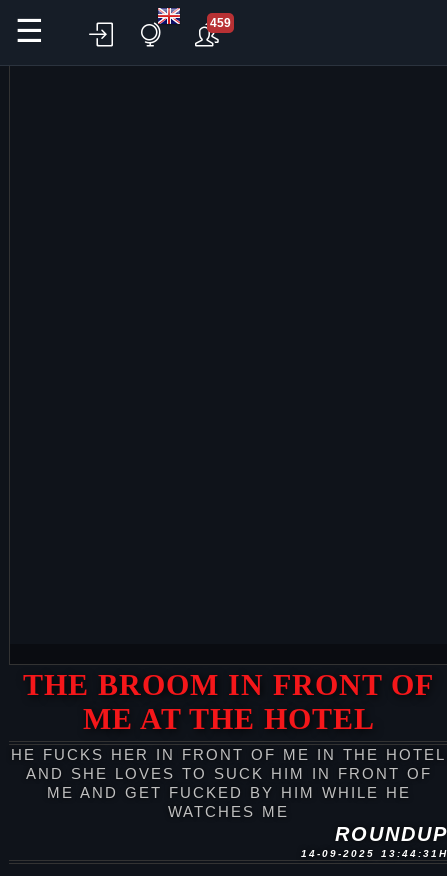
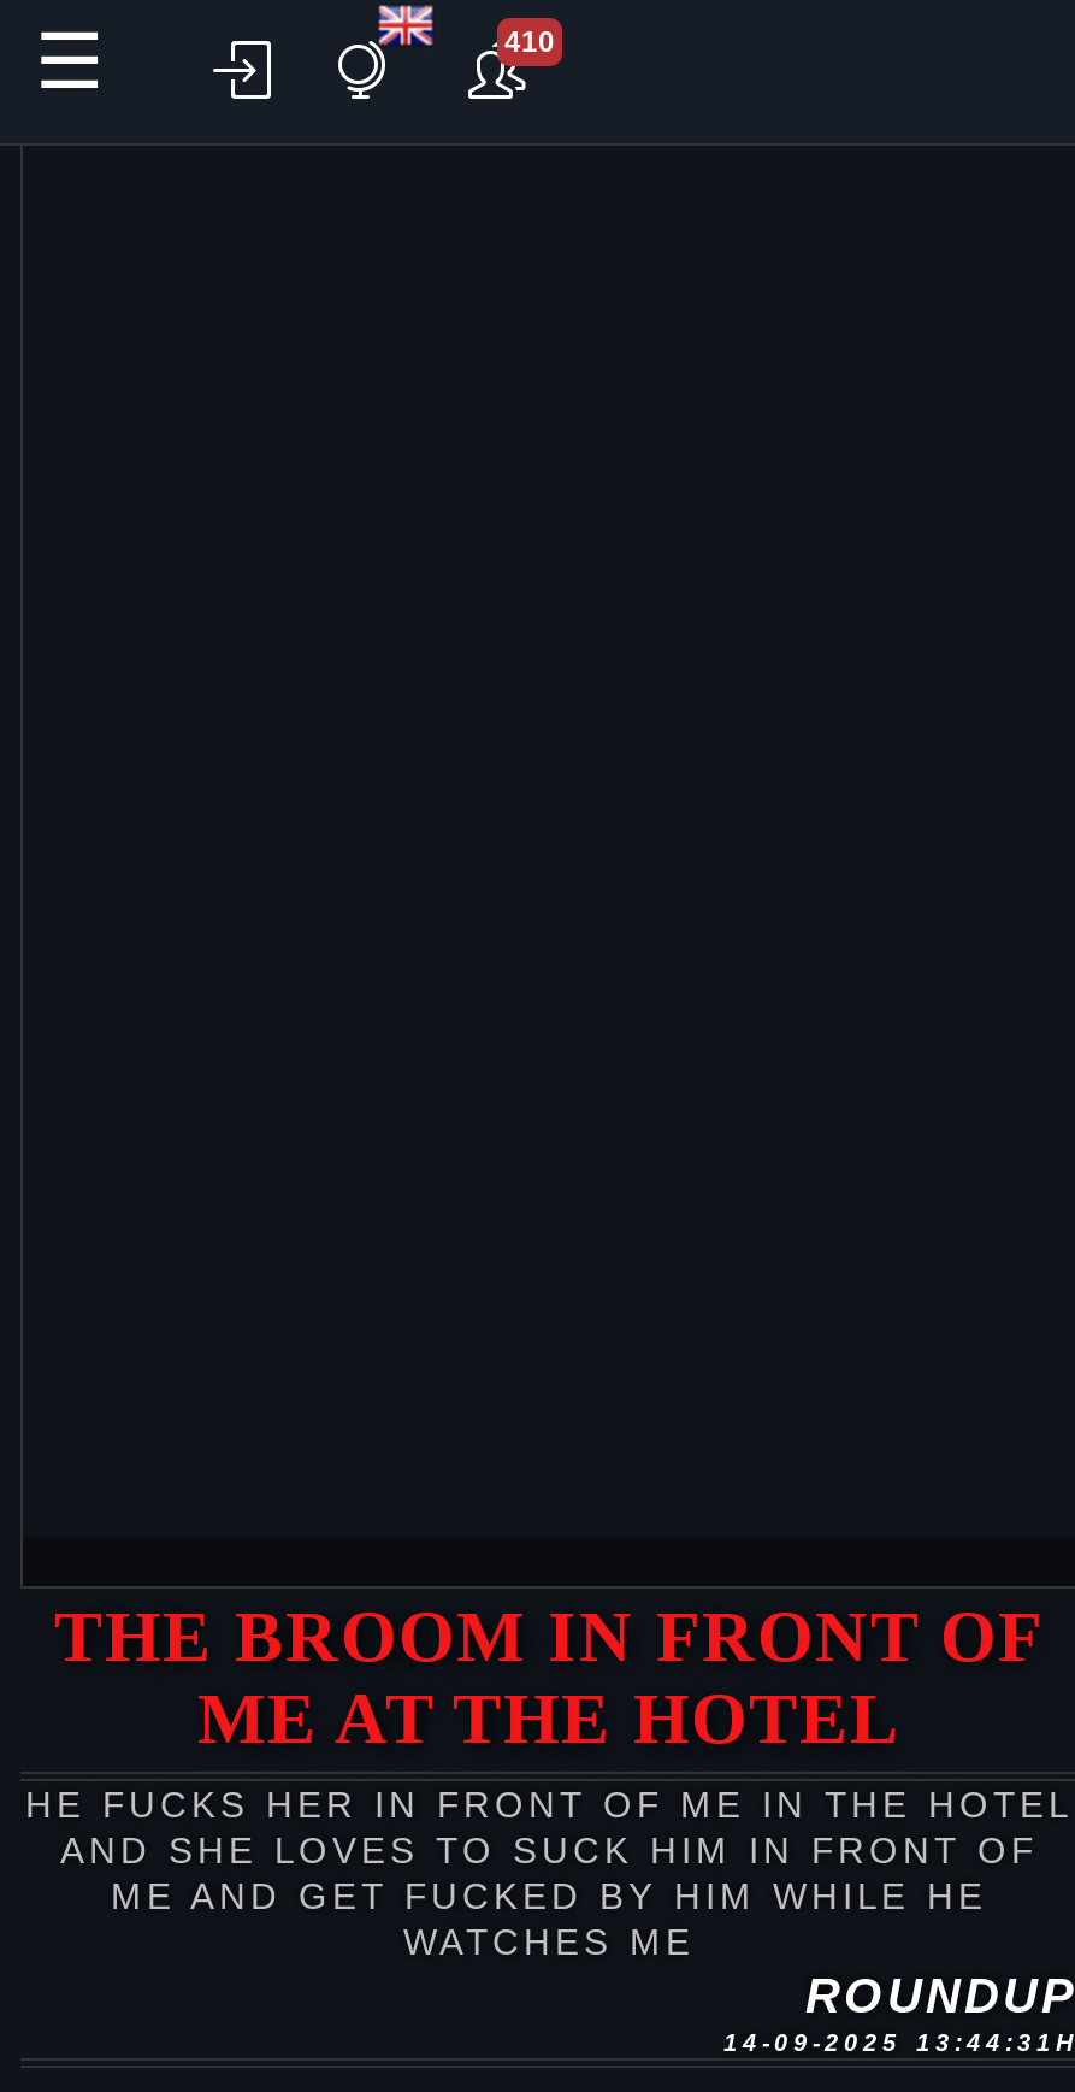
[210,16,231,30] 459 -> [504,25,555,59] 410

